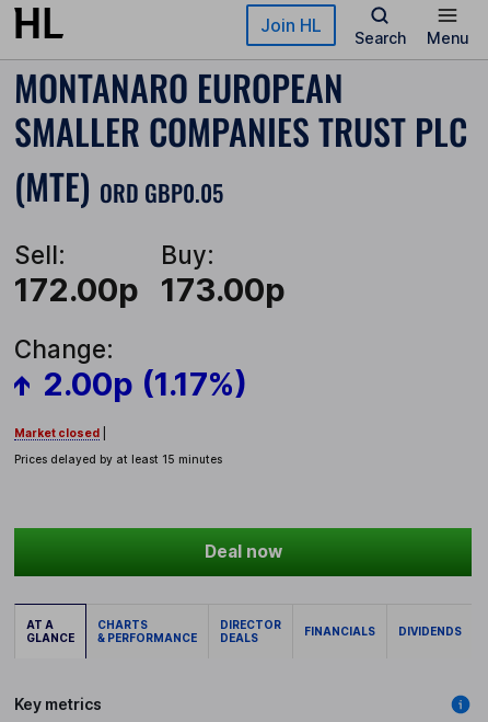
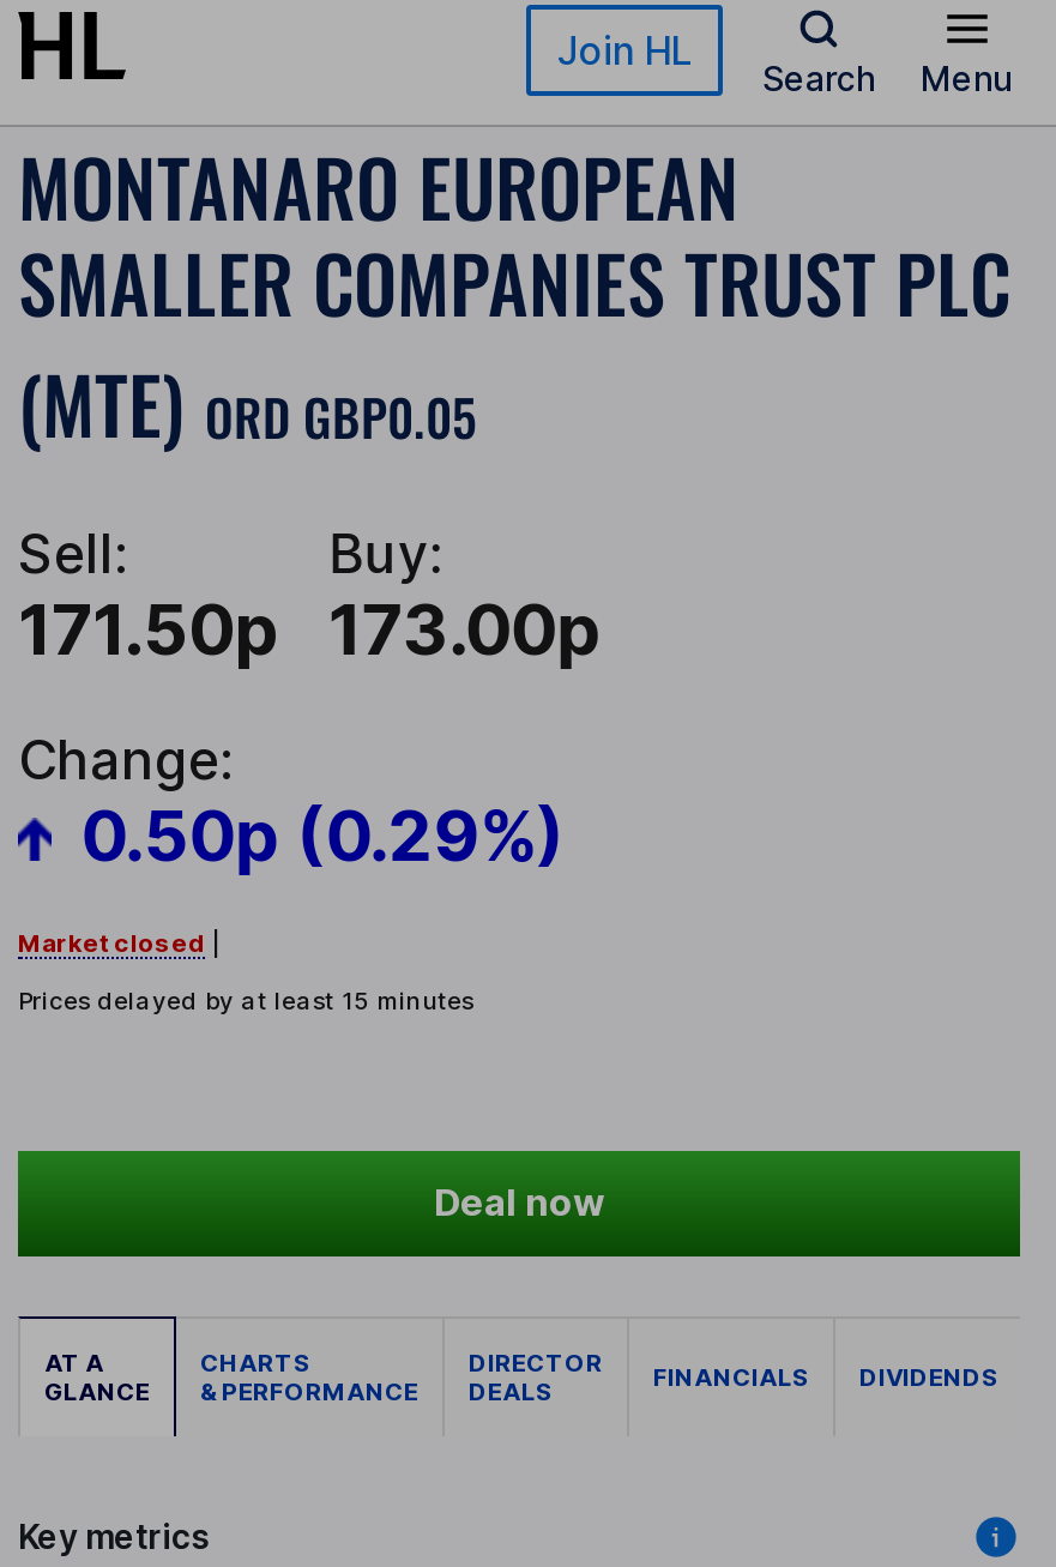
[14,270,286,309] 172.00p 173.00p -> [18,587,601,671] 171.50p 173.00p
[43,365,248,403] 2.00p (1.17%) -> [81,794,565,878] 0.50p (0.29%)

